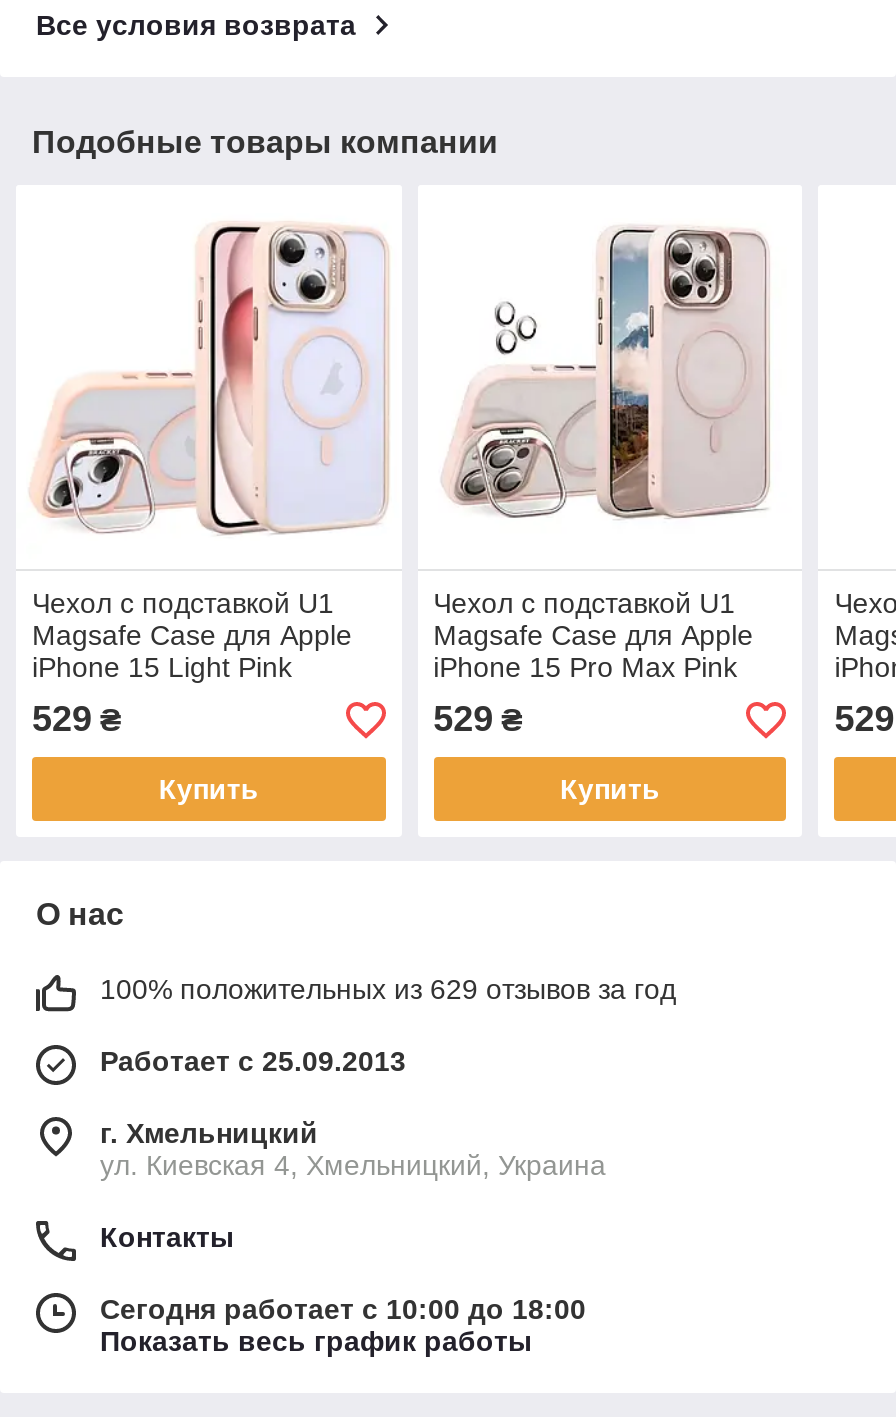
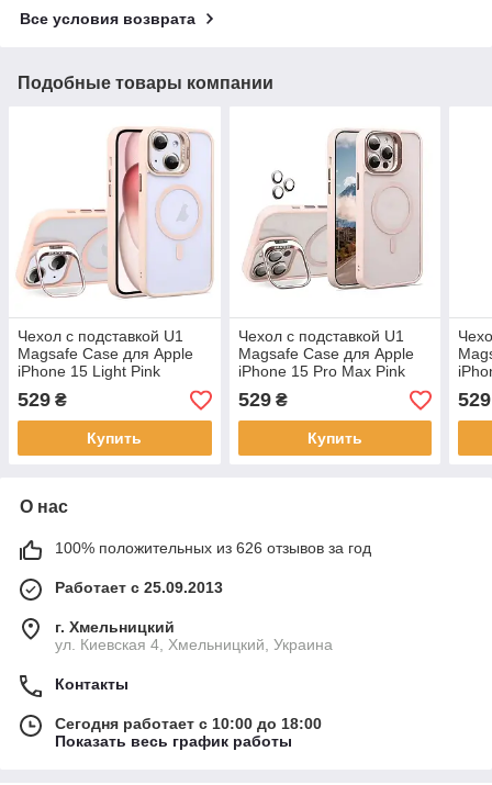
[100,974,676,1006] 100% положительных из 629 отзывов за год -> [55,540,371,557] 100% положительных из 626 отзывов за год

